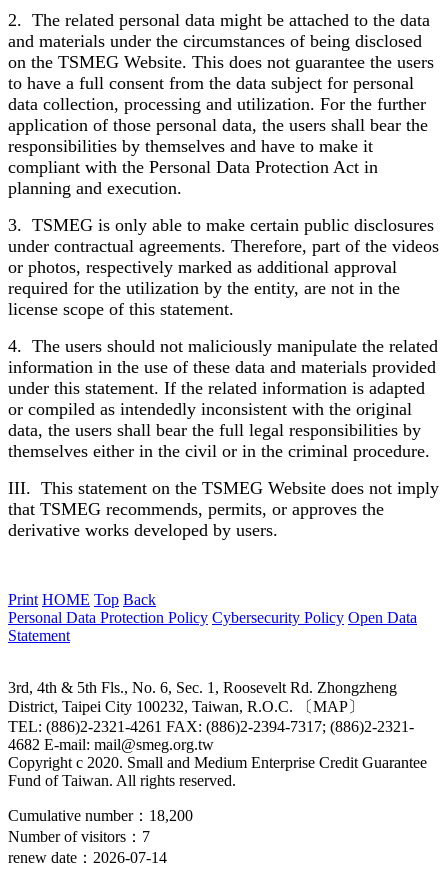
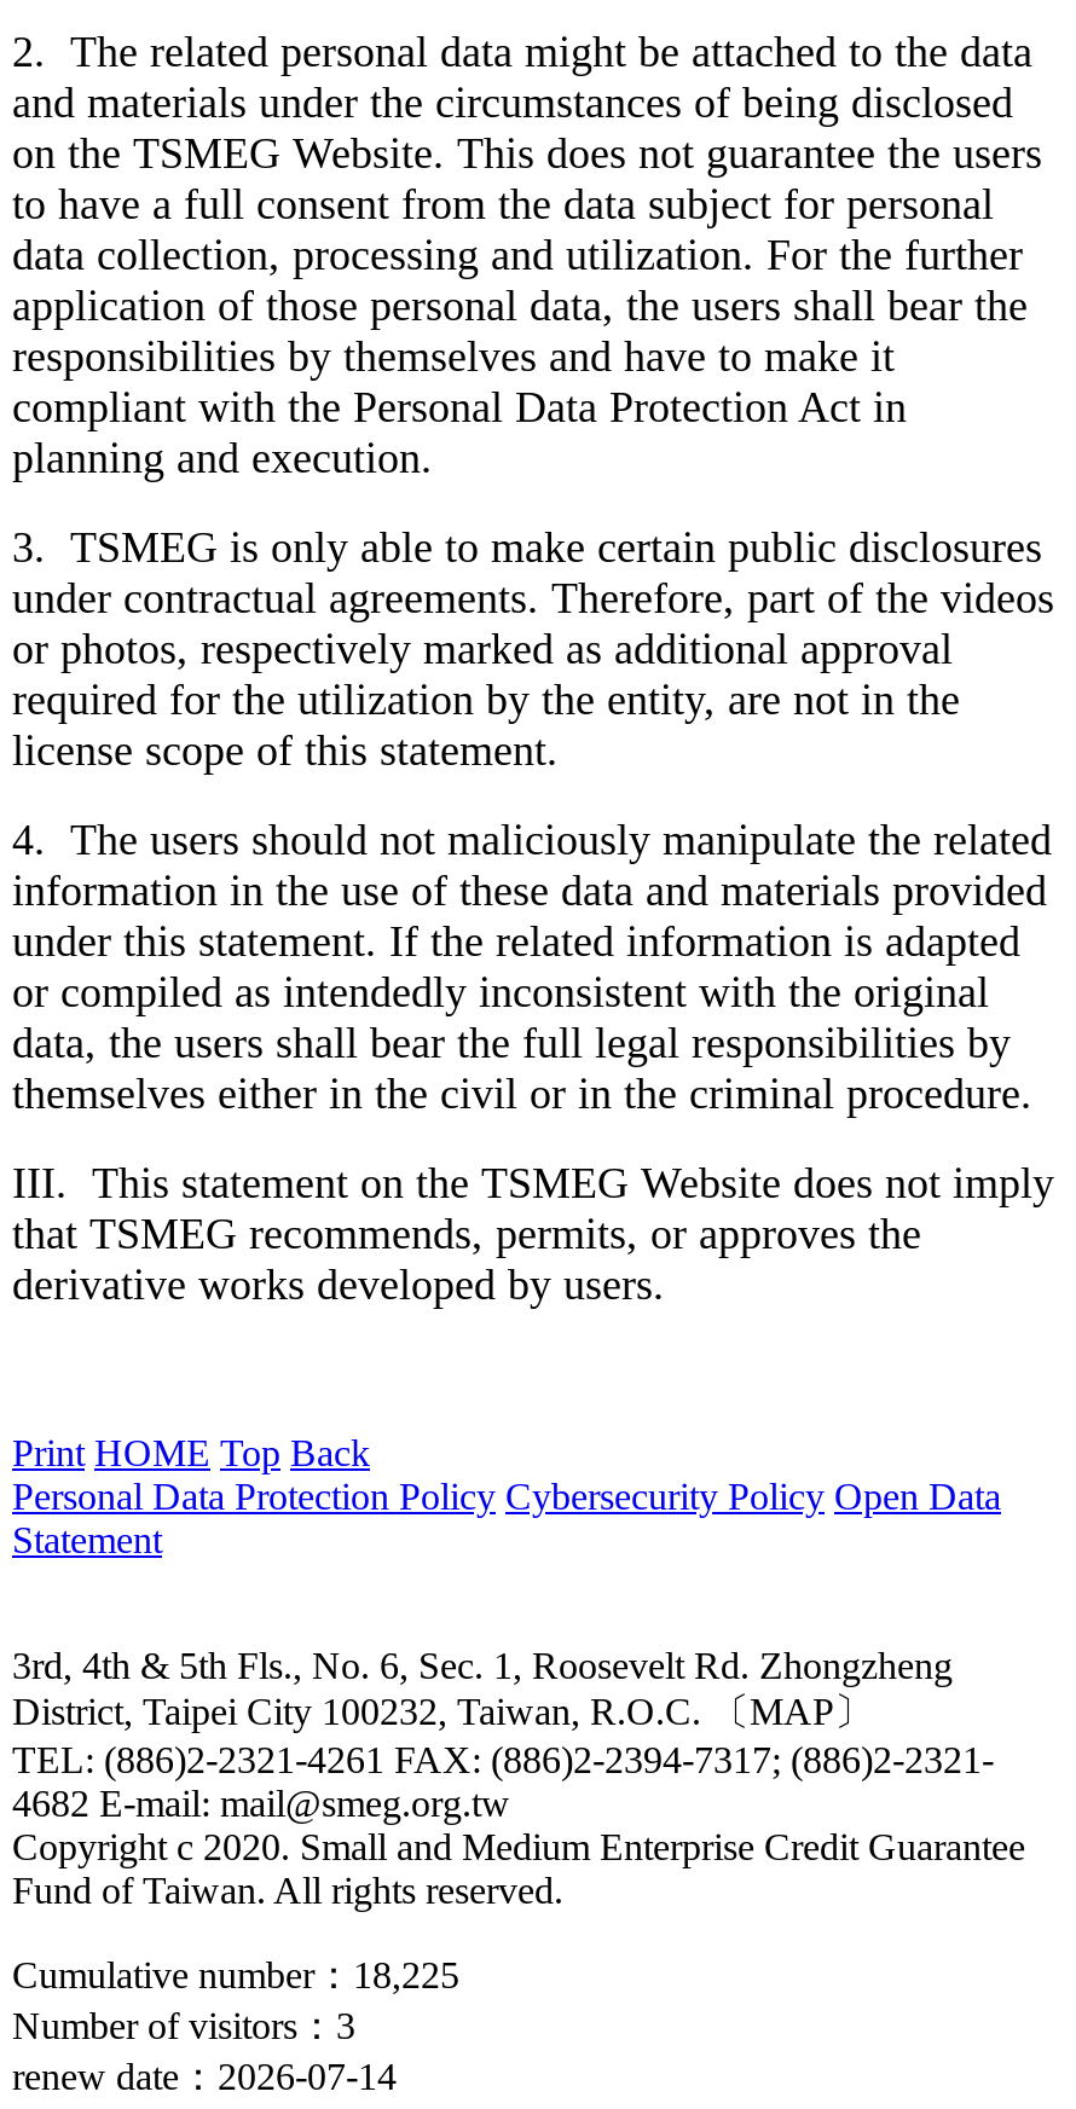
[8,807,193,824] Cumulative number：18,200 -> [12,1954,459,1995] Cumulative number：18,225
[8,828,150,845] Number of visitors：7 -> [12,2004,355,2045] Number of visitors：3

